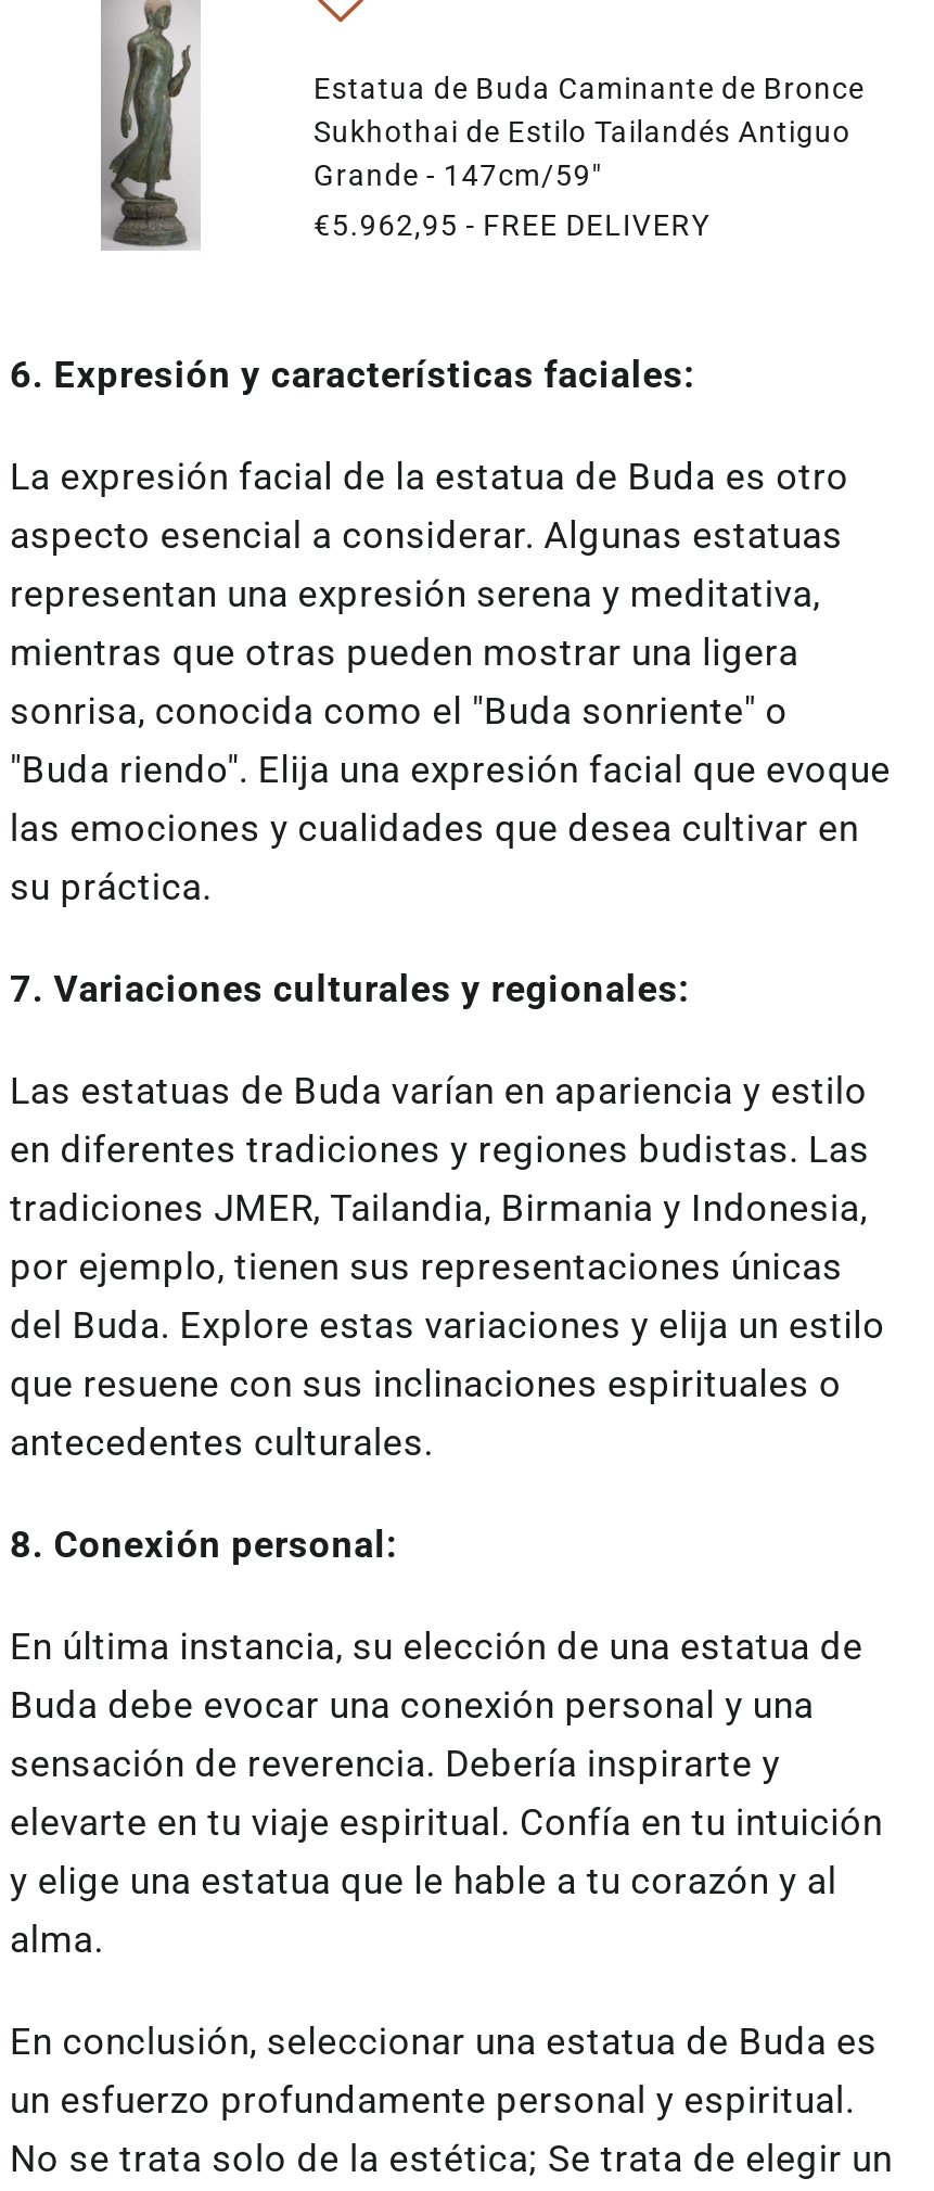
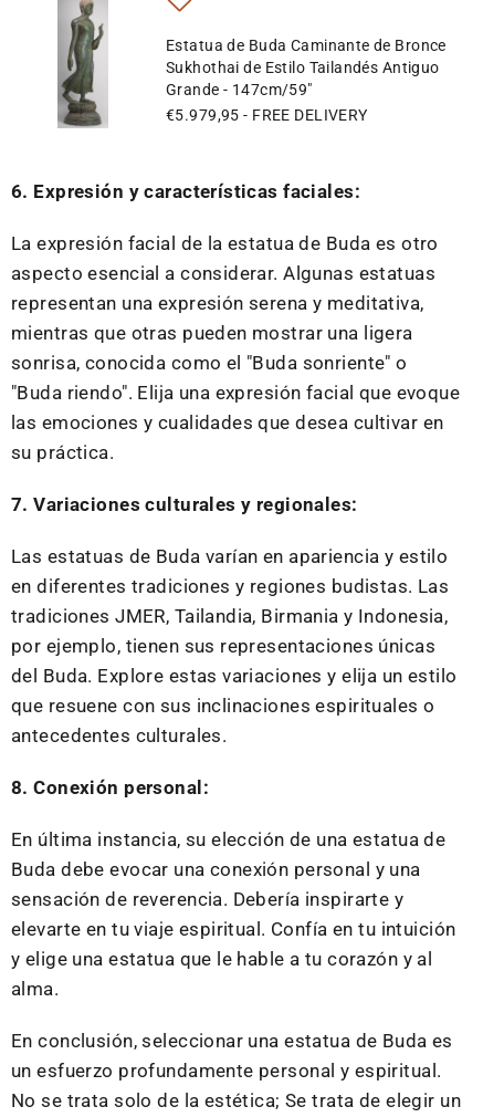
[314,208,710,242] €5.962,95 - FREE DELIVERY -> [166,106,368,124] €5.979,95 - FREE DELIVERY

